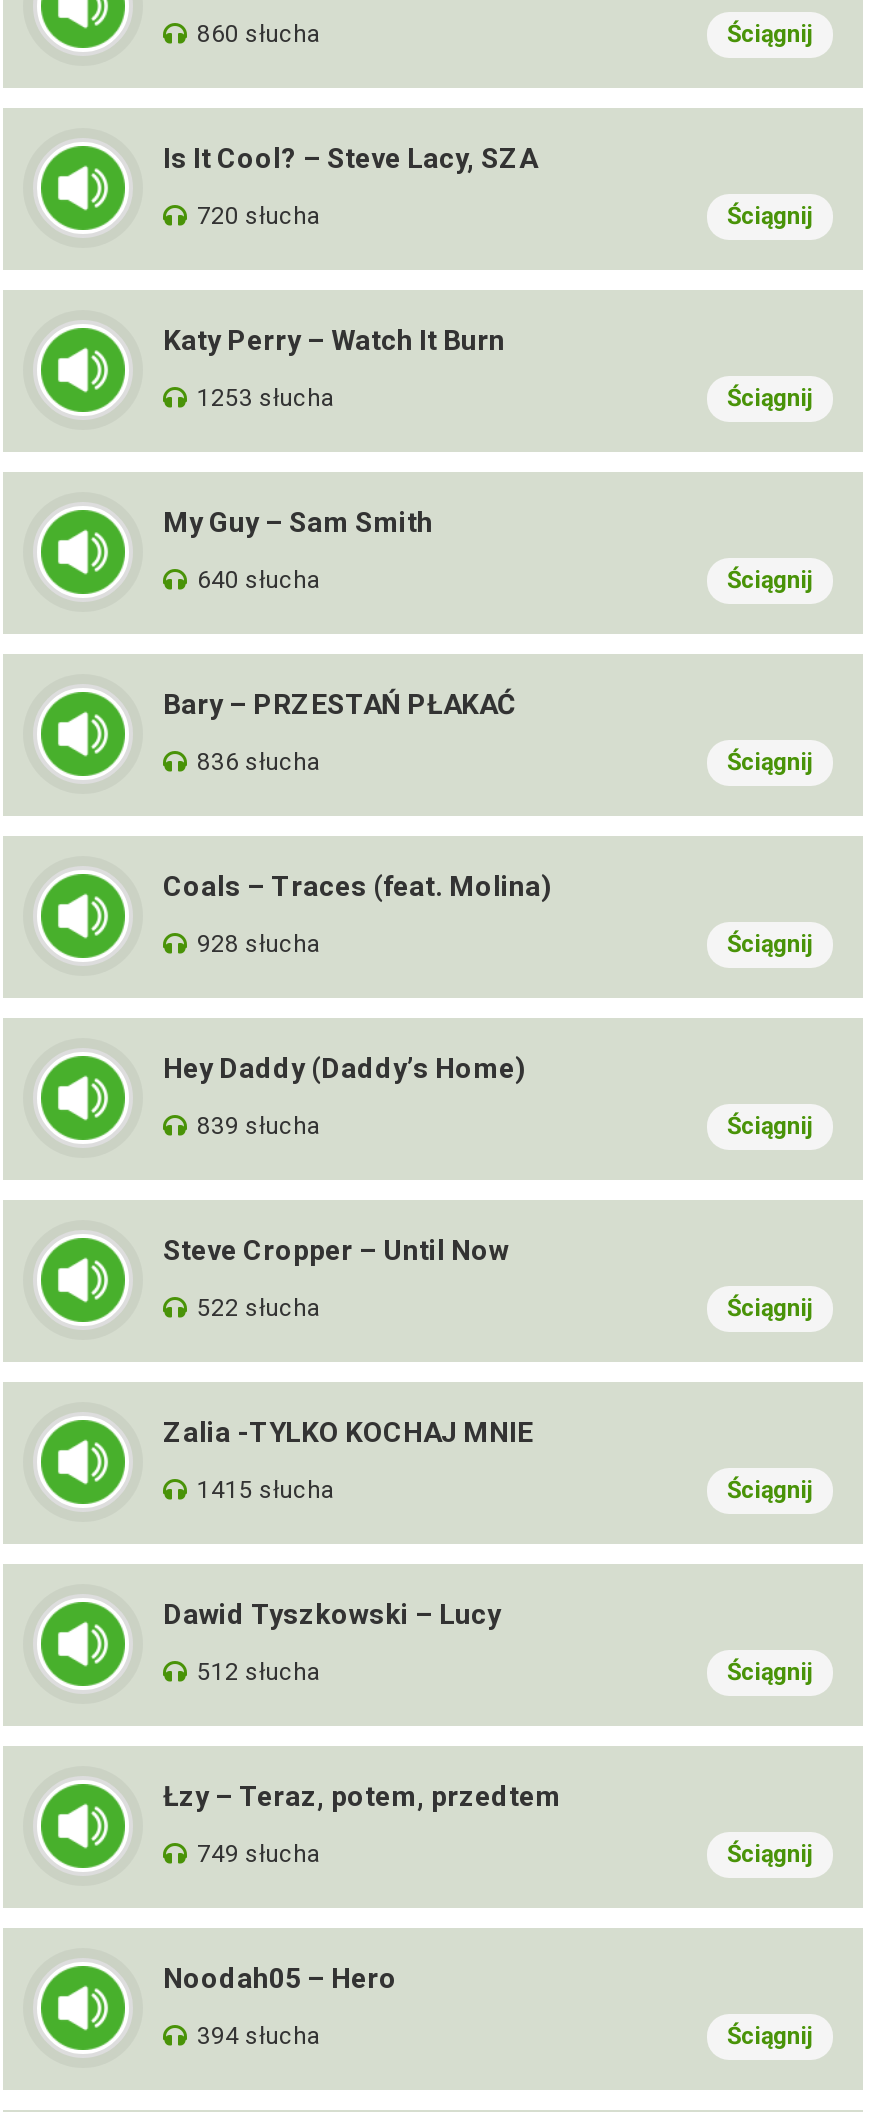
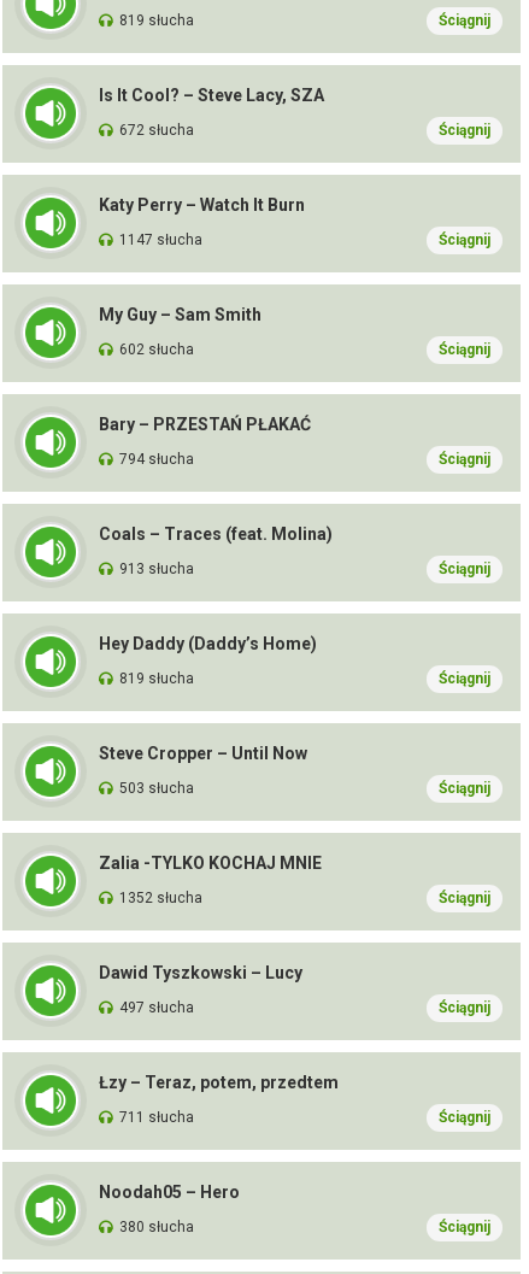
[197,20,321,48] 860 słucha -> [119,12,194,29] 819 słucha
[197,202,321,230] 720 słucha -> [119,122,194,139] 672 słucha
[197,384,335,412] 1253 słucha -> [119,231,202,248] 1147 słucha
[197,566,321,594] 640 słucha -> [119,341,194,358] 602 słucha
[197,748,321,776] 836 słucha -> [119,451,194,468] 794 słucha
[197,930,321,958] 928 słucha -> [119,560,194,577] 913 słucha
[197,1112,321,1140] 839 słucha -> [119,670,194,687] 819 słucha
[197,1294,321,1322] 522 słucha -> [119,780,194,797] 503 słucha
[197,1476,335,1504] 1415 słucha -> [119,890,202,906] 1352 słucha
[197,1658,321,1686] 512 słucha -> [119,999,194,1016] 497 słucha
[197,1840,321,1868] 749 słucha -> [119,1109,194,1126] 711 słucha
[197,2022,321,2050] 394 słucha -> [119,1219,194,1235] 380 słucha

